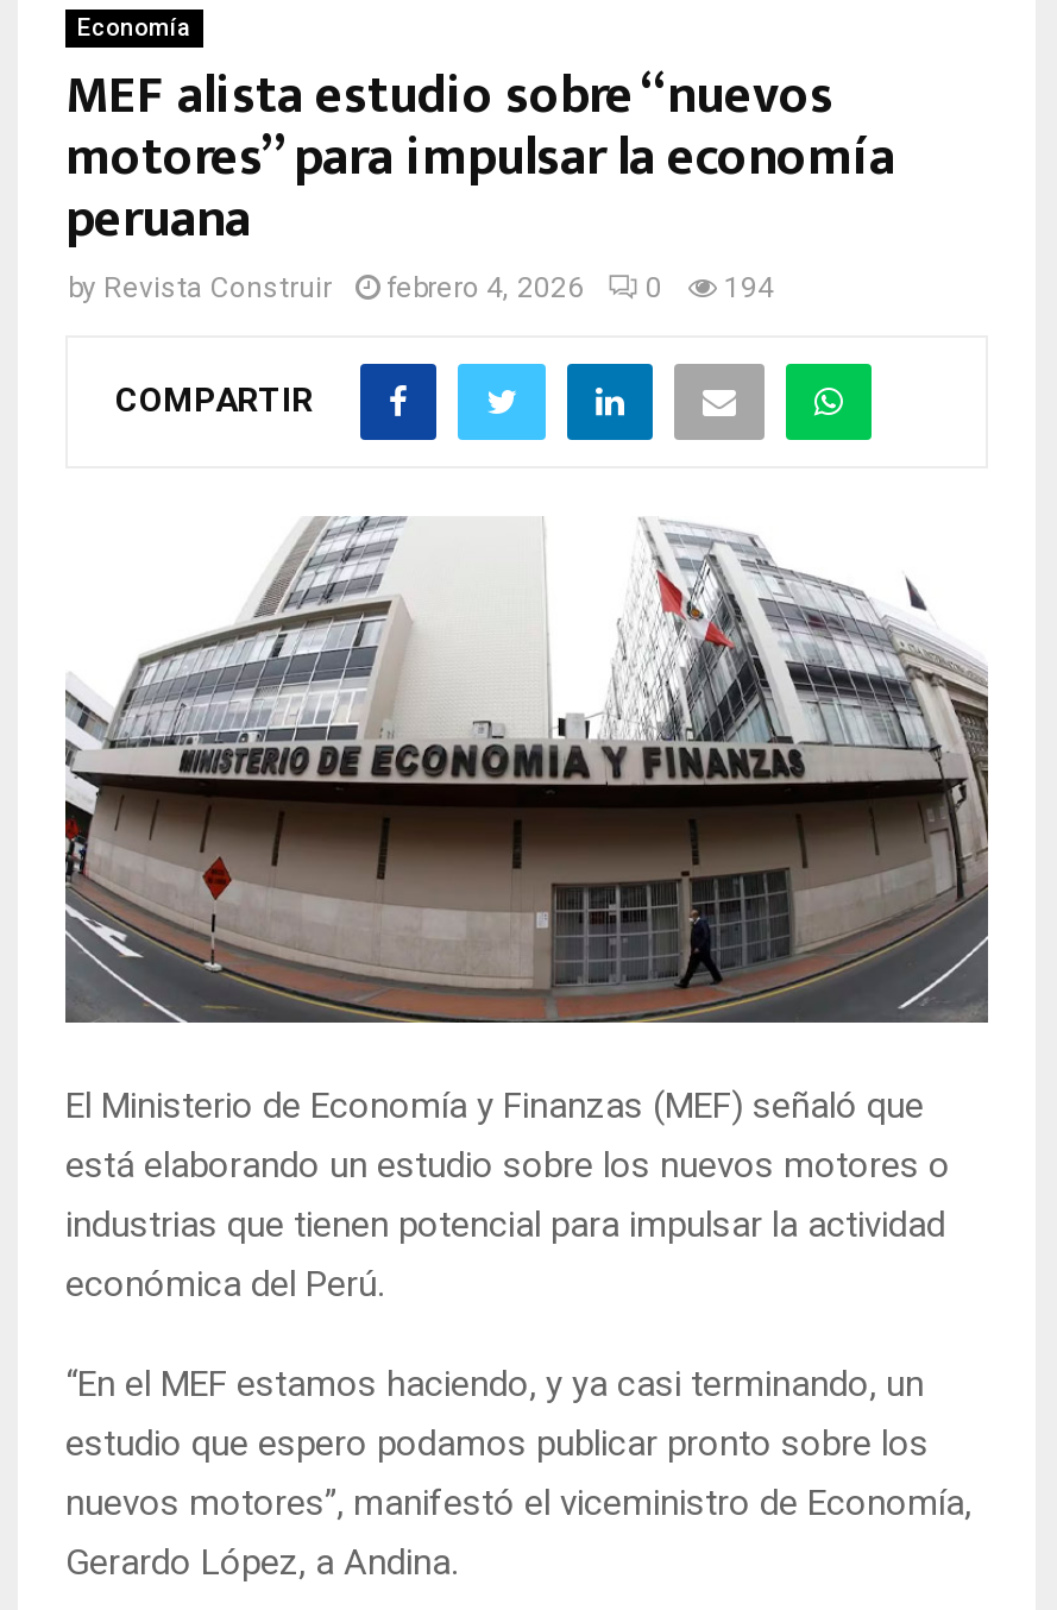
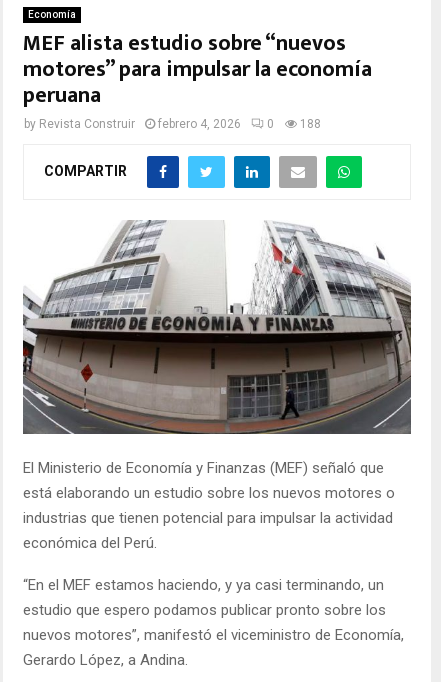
[68,271,774,304] by Revista Construir febrero 4, 2026 0 194 -> [24,117,321,131] by Revista Construir febrero 4, 2026 0 188

